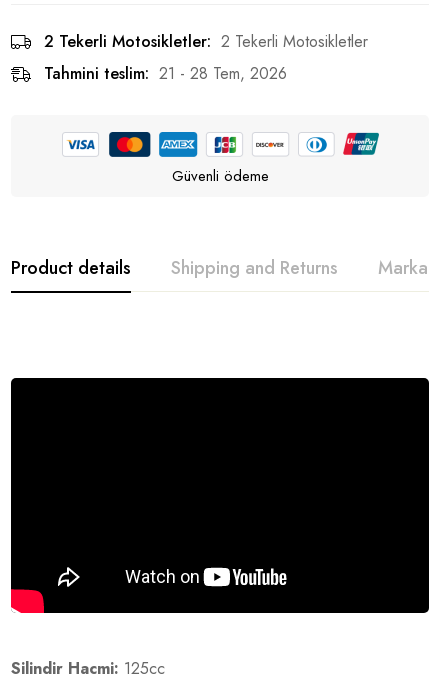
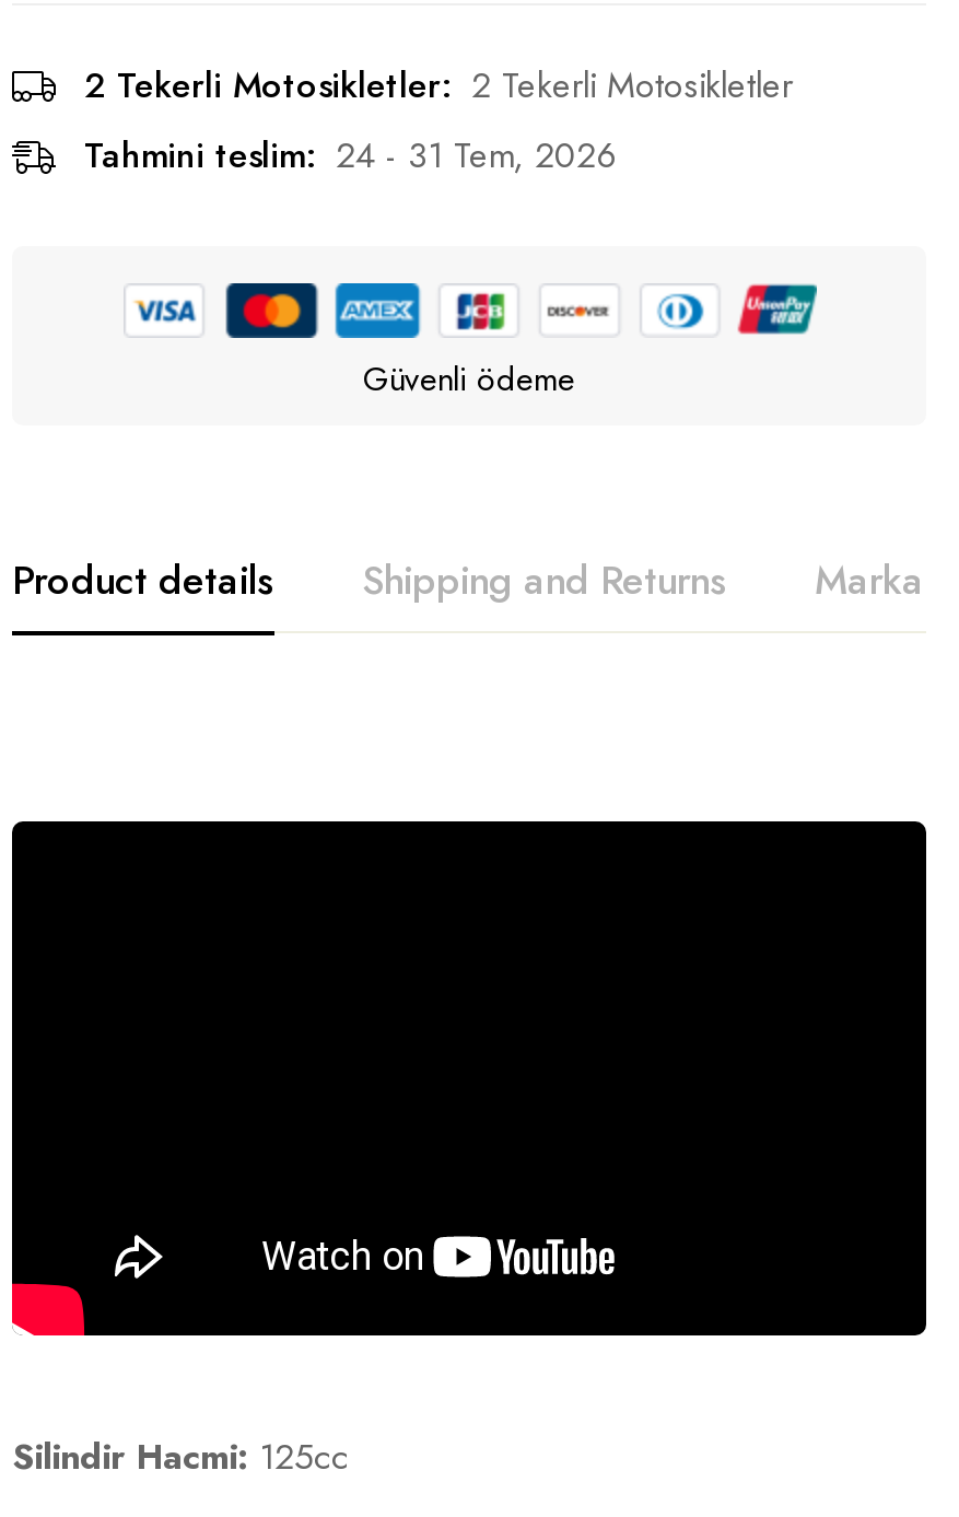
[44,62,287,85] Tahmini teslim: 21 - 28 Tem, 2026 -> [84,131,616,181] Tahmini teslim: 24 - 31 Tem, 2026

